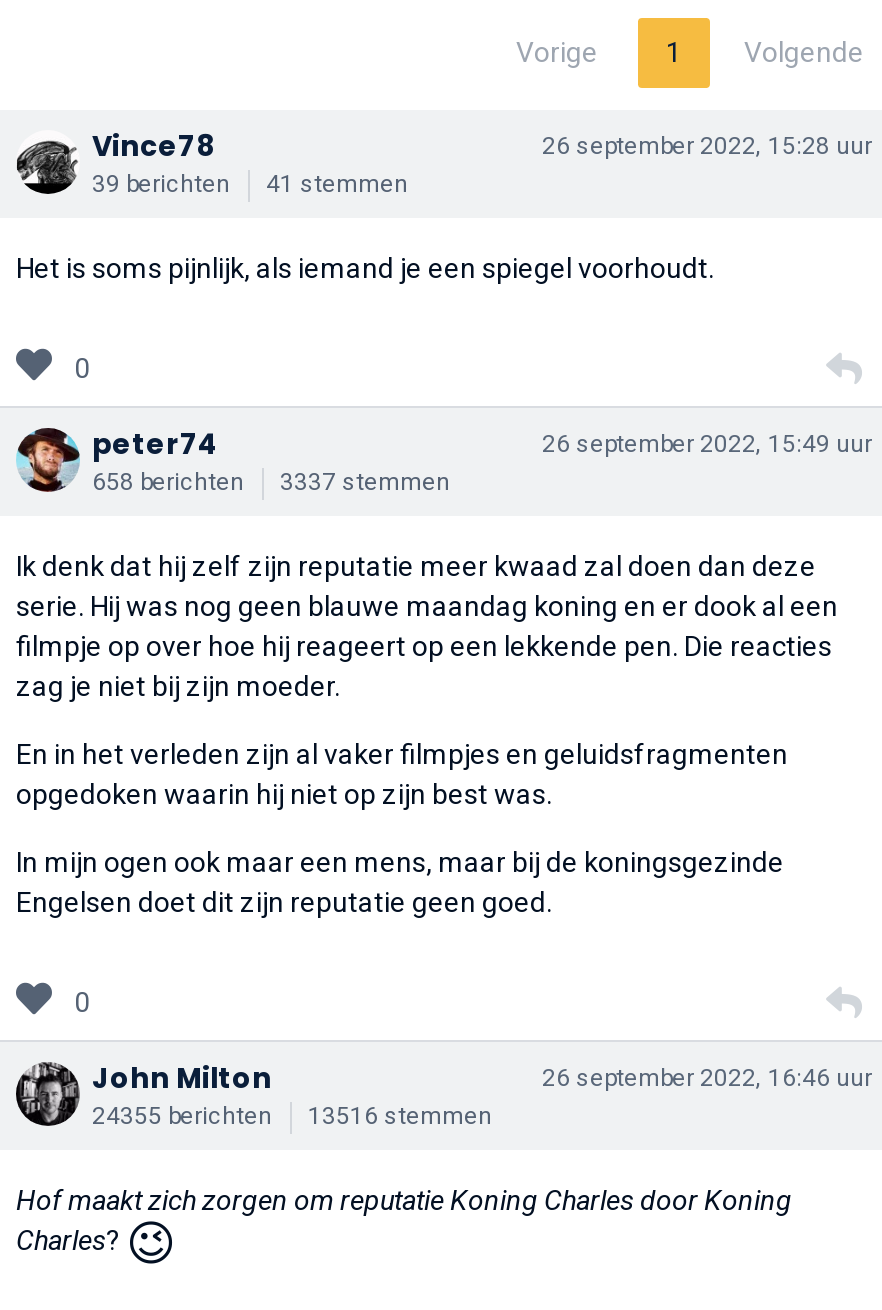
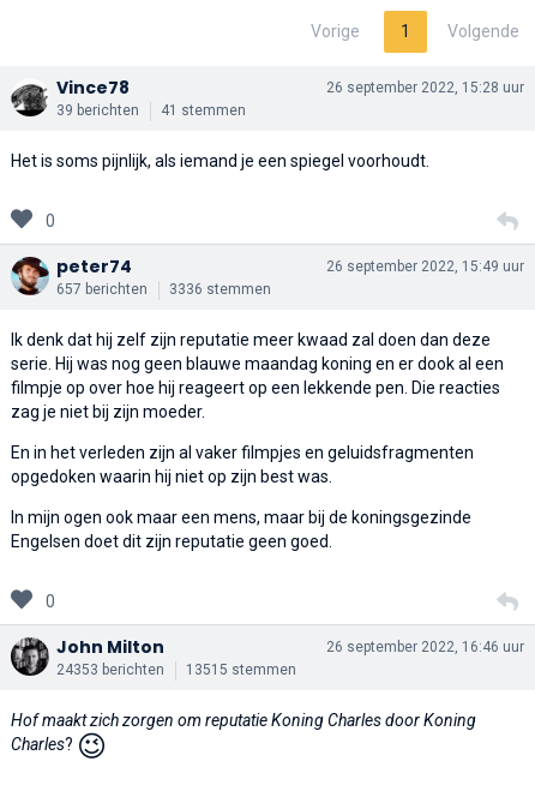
[92,468,244,496] 658 berichten -> [56,281,148,298] 657 berichten
[280,468,450,496] 3337 stemmen -> [169,281,271,298] 3336 stemmen
[92,1102,272,1130] 24355 berichten -> [56,662,164,678] 24353 berichten
[308,1102,492,1130] 13516 stemmen -> [186,662,296,678] 13515 stemmen

